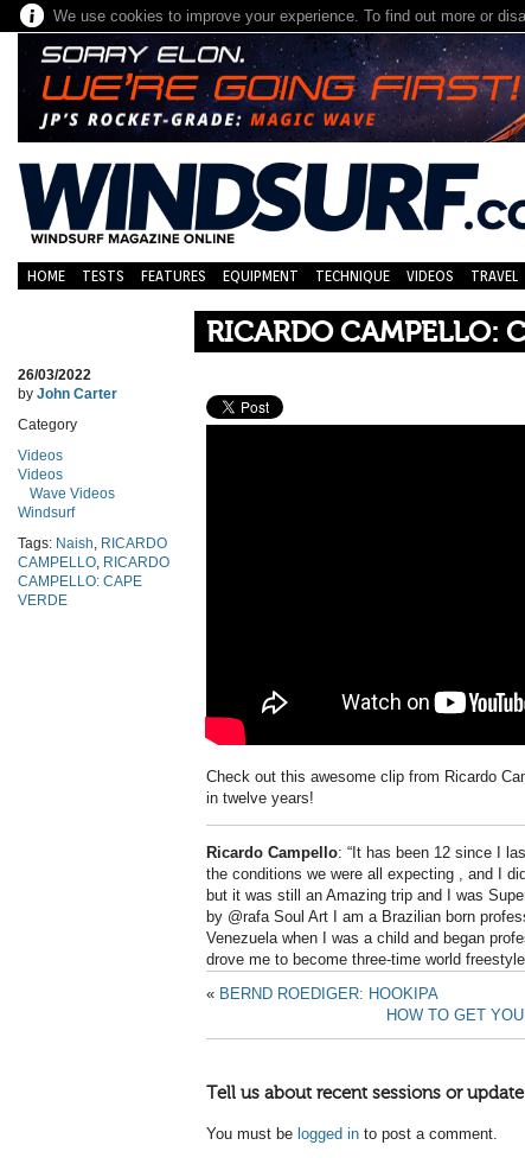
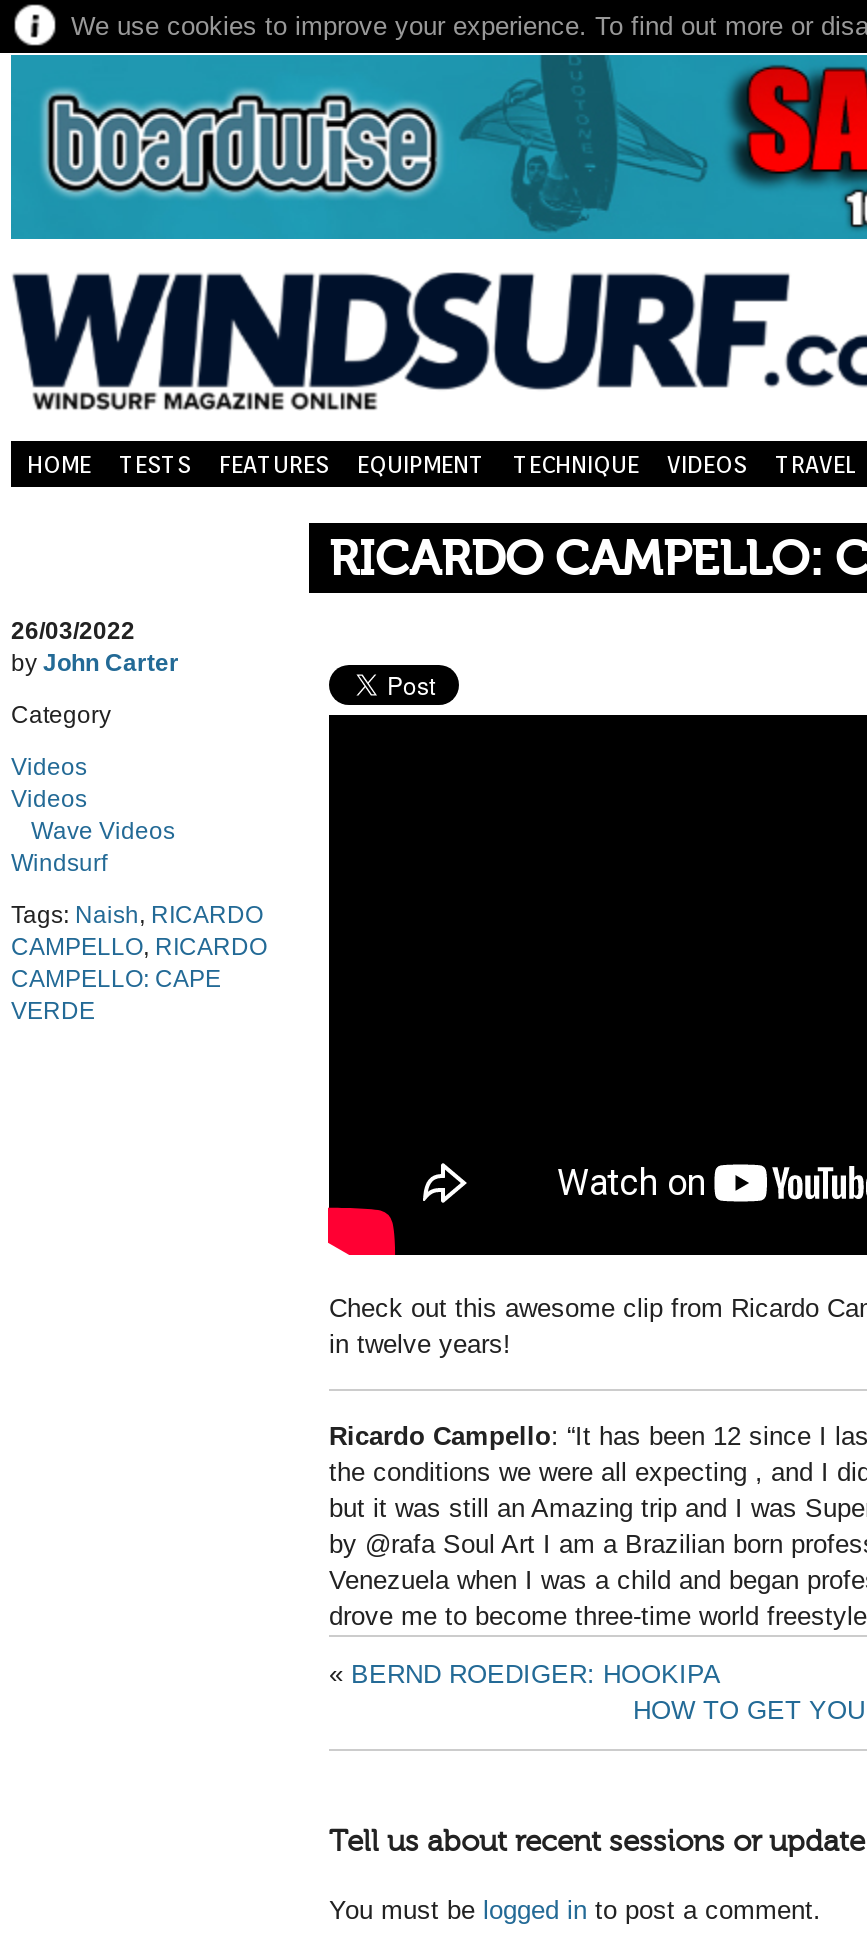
[17,32,521,144] [image] -> [9,53,861,241] [image]

